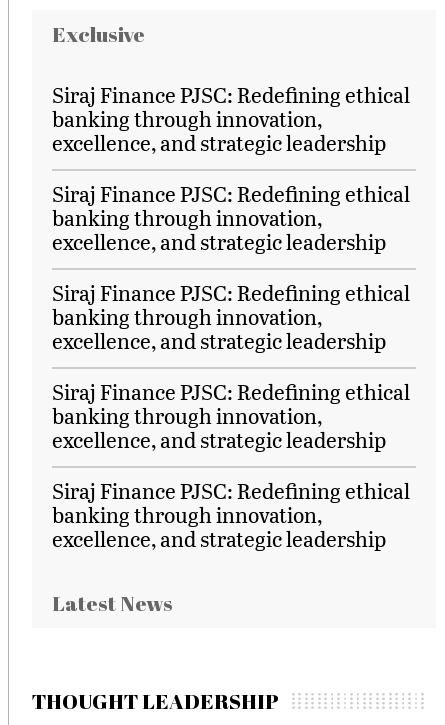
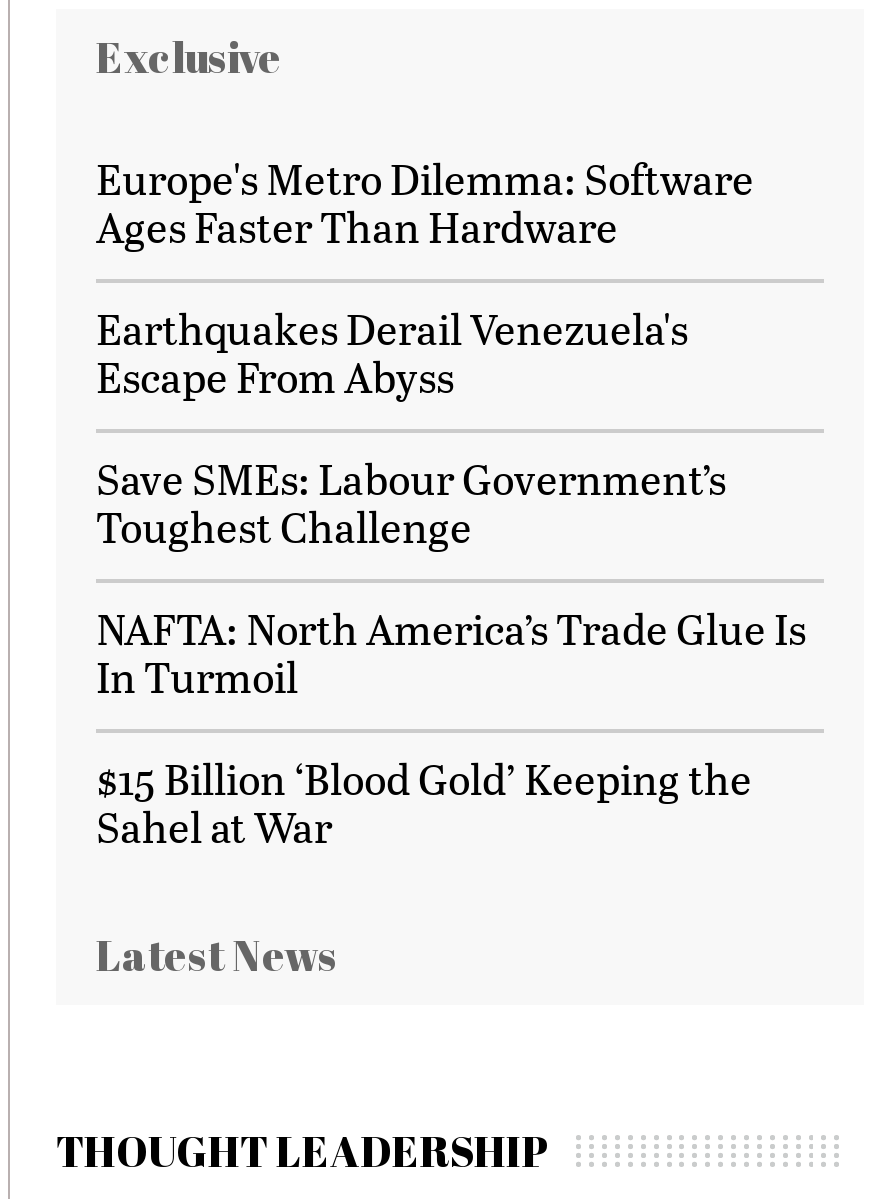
[52,80,410,157] Siraj Finance PJSC: Redefining ethical | banking through innovation, | excellence, and strategic leadership -> [96,150,754,256] Europe's Metro Dilemma: Software | Ages Faster Than Hardware
[52,179,410,256] Siraj Finance PJSC: Redefining ethical | banking through innovation, | excellence, and strategic leadership -> [96,300,688,406] Earthquakes Derail Venezuela's | Escape From Abyss
[52,278,410,355] Siraj Finance PJSC: Redefining ethical | banking through innovation, | excellence, and strategic leadership -> [96,450,726,556] Save SMEs: Labour Government’s | Toughest Challenge
[52,377,410,454] Siraj Finance PJSC: Redefining ethical | banking through innovation, | excellence, and strategic leadership -> [96,600,806,706] NAFTA: North America’s Trade Glue Is | In Turmoil
[52,476,410,553] Siraj Finance PJSC: Redefining ethical | banking through innovation, | excellence, and strategic leadership -> [96,750,752,856] $15 Billion ‘Blood Gold’ Keeping the | Sahel at War

